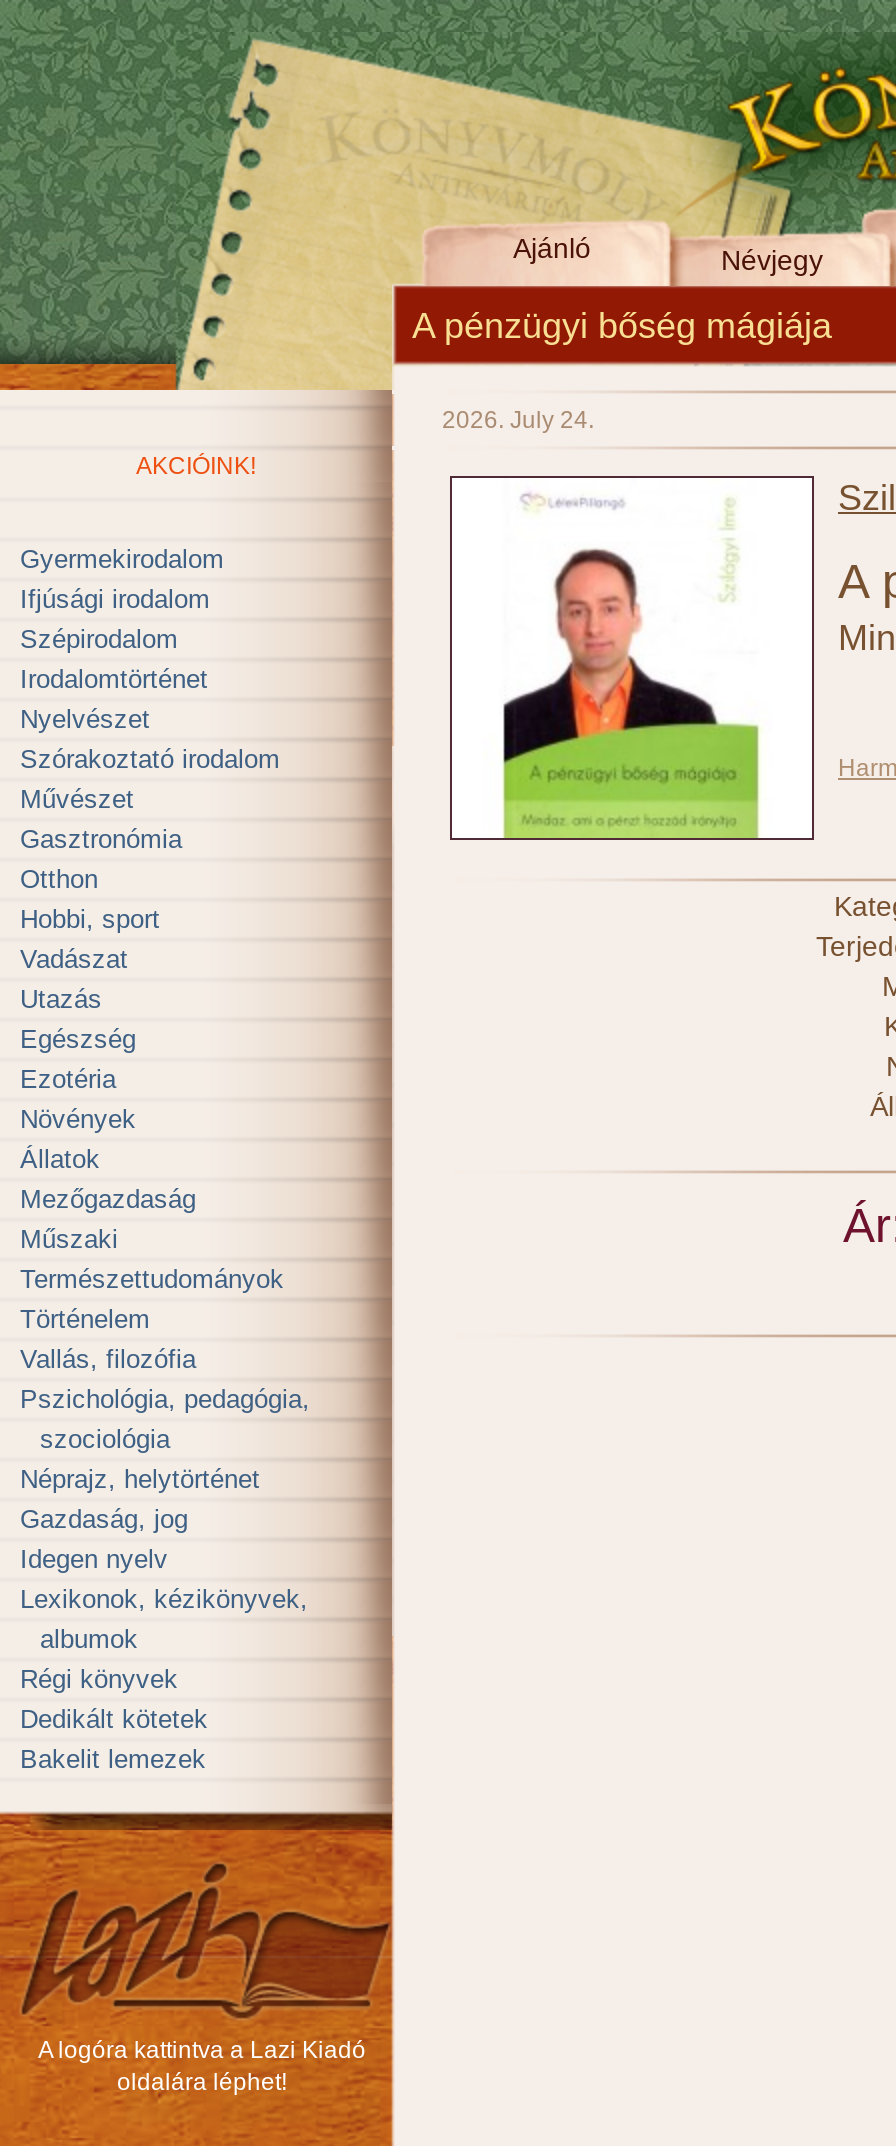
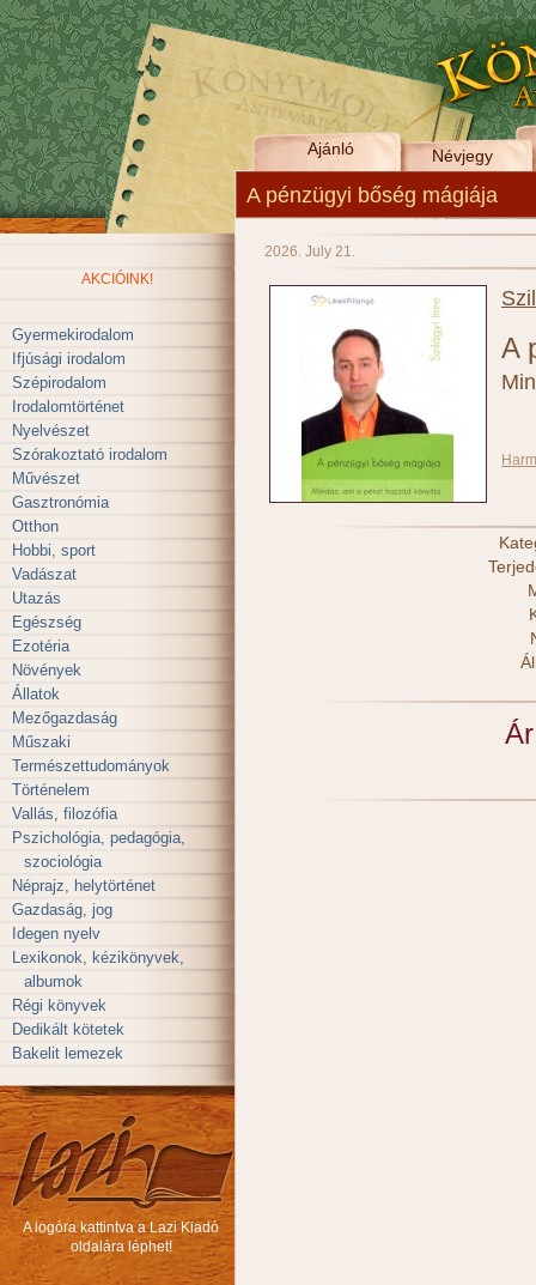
[442,406,594,434] 2026. July 24. -> [264,243,355,260] 2026. July 21.

